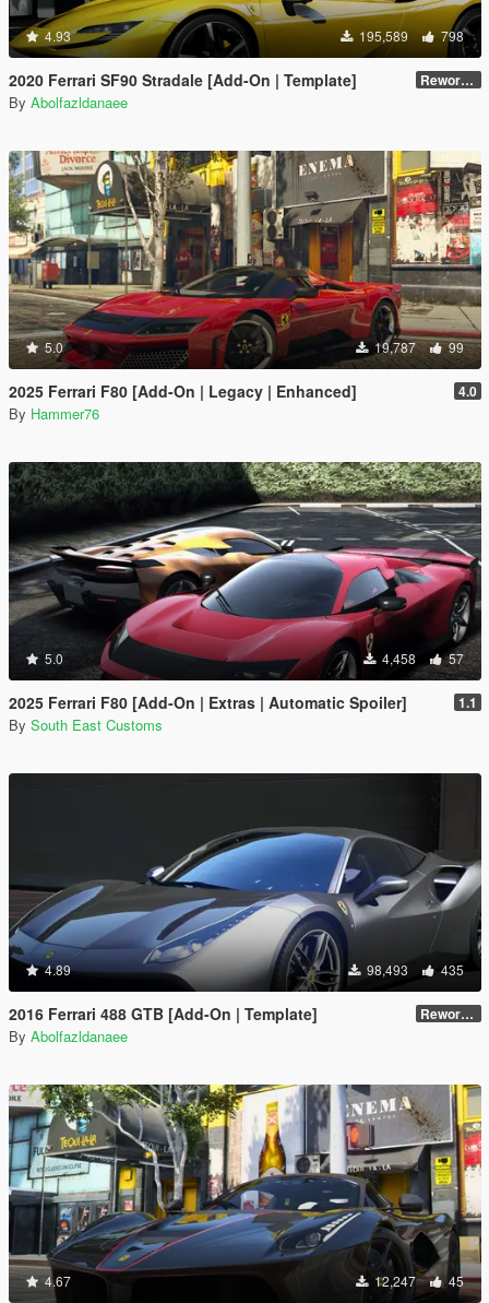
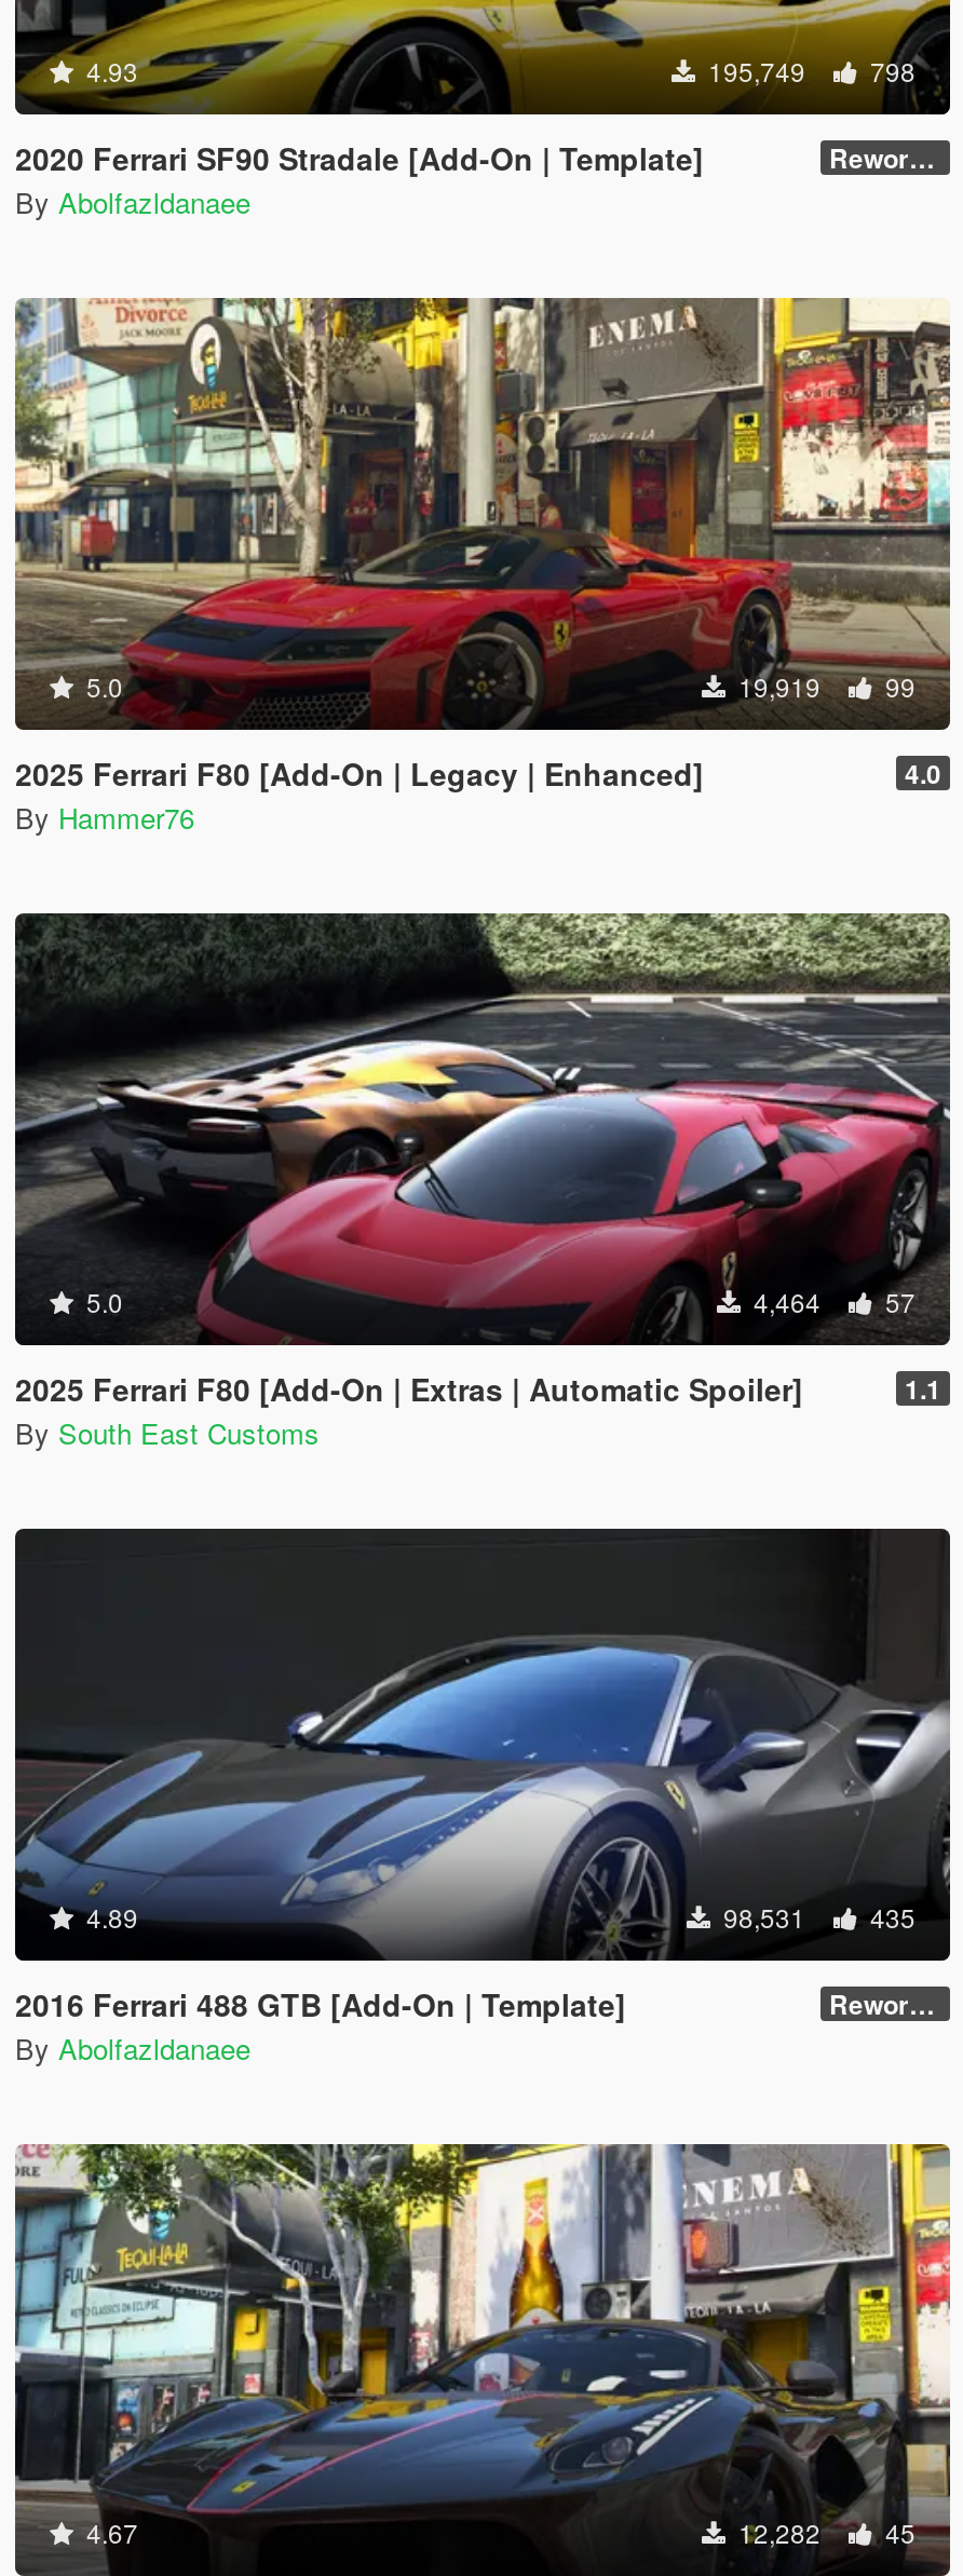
[356,26,464,45] 195,589 798 -> [702,52,915,89] 195,749 798
[371,337,464,356] 19,787 99 -> [732,667,915,704] 19,919 99
[379,649,464,667] 4,458 57 -> [747,1283,915,1319] 4,464 57
[363,960,464,979] 98,493 435 -> [717,1898,915,1935] 98,531 435
[371,1271,464,1290] 12,247 45 -> [732,2513,915,2550] 12,282 45

